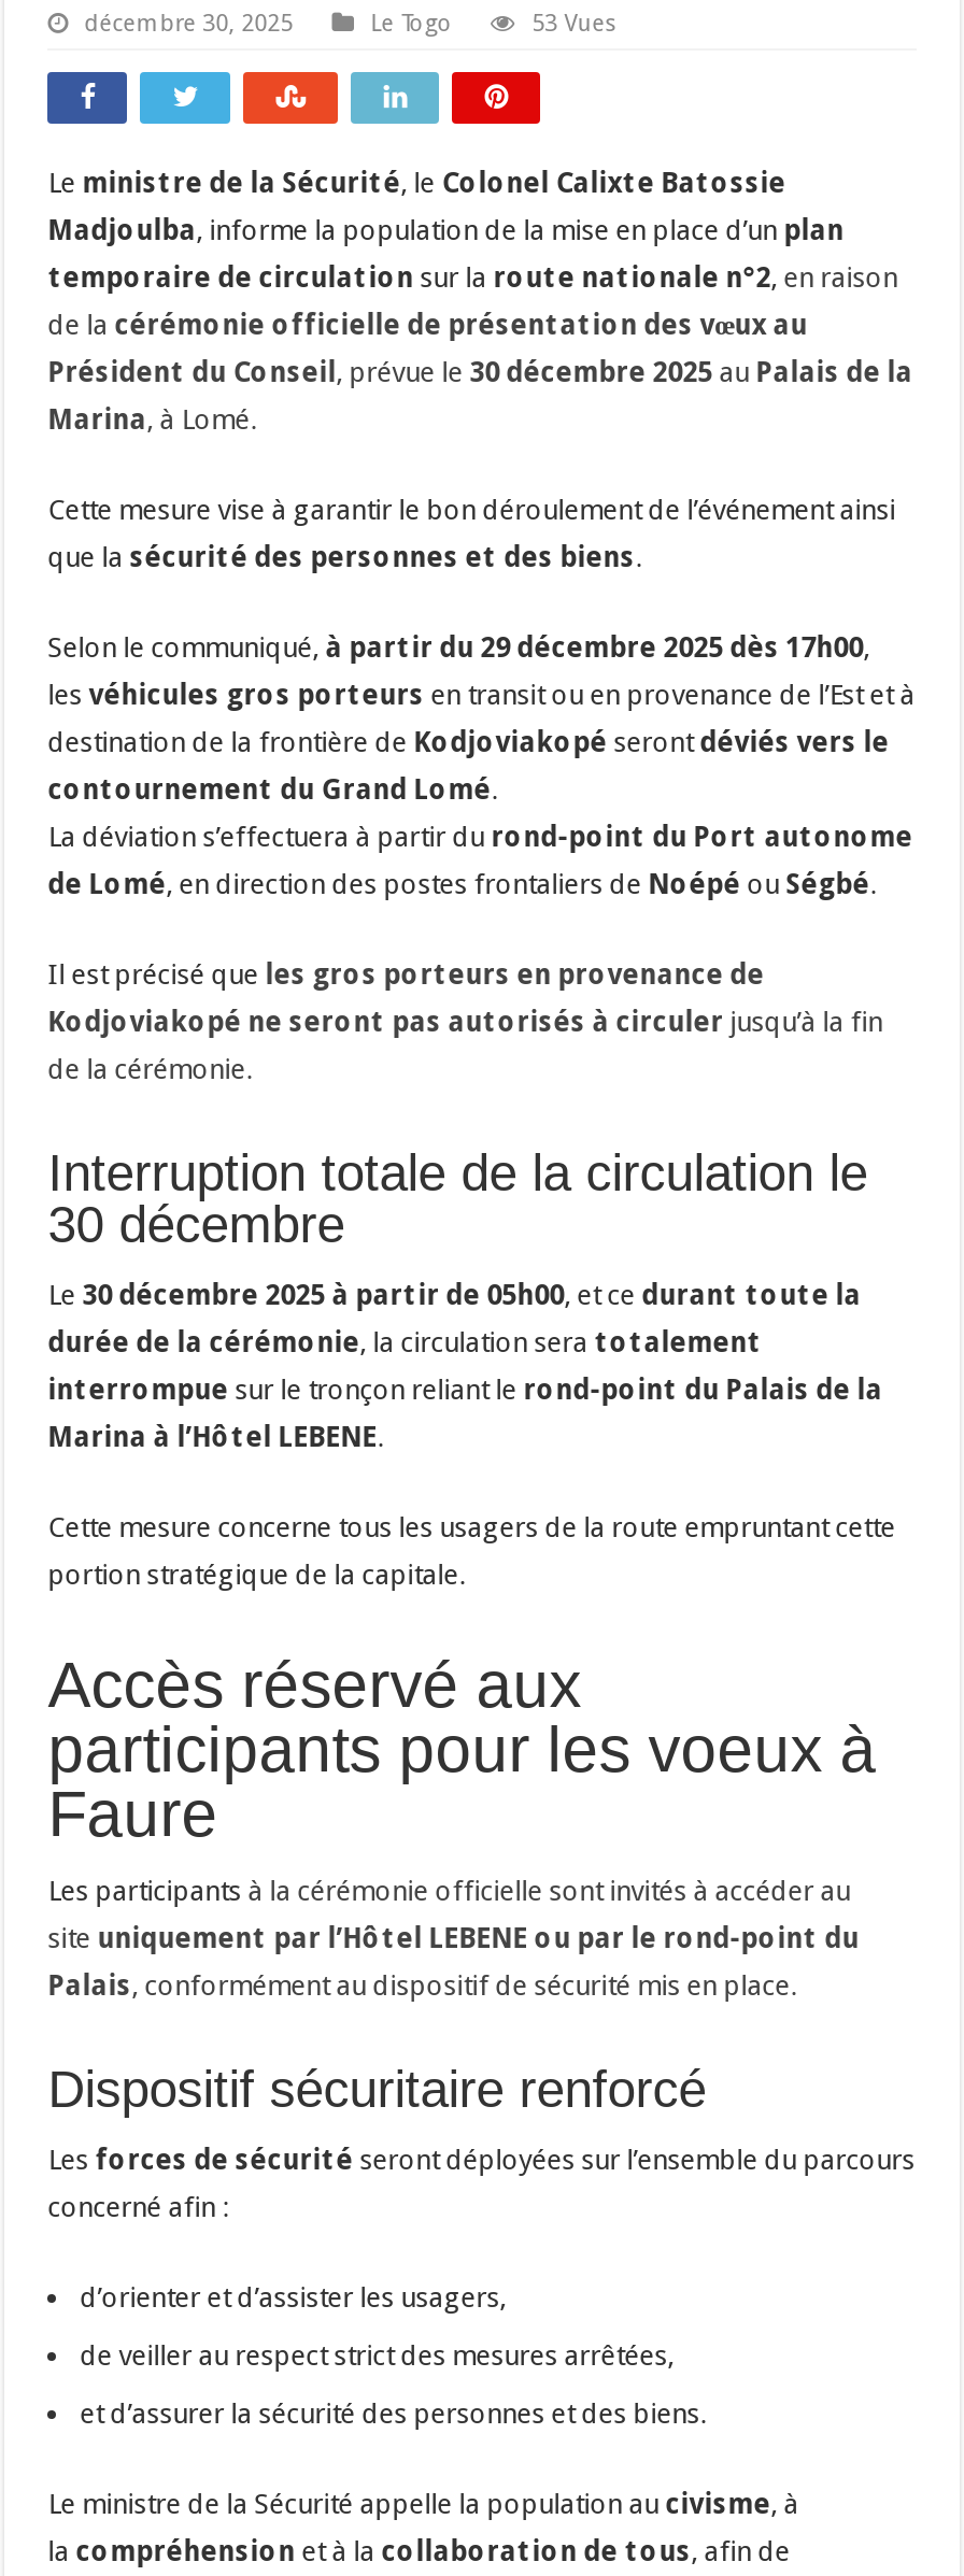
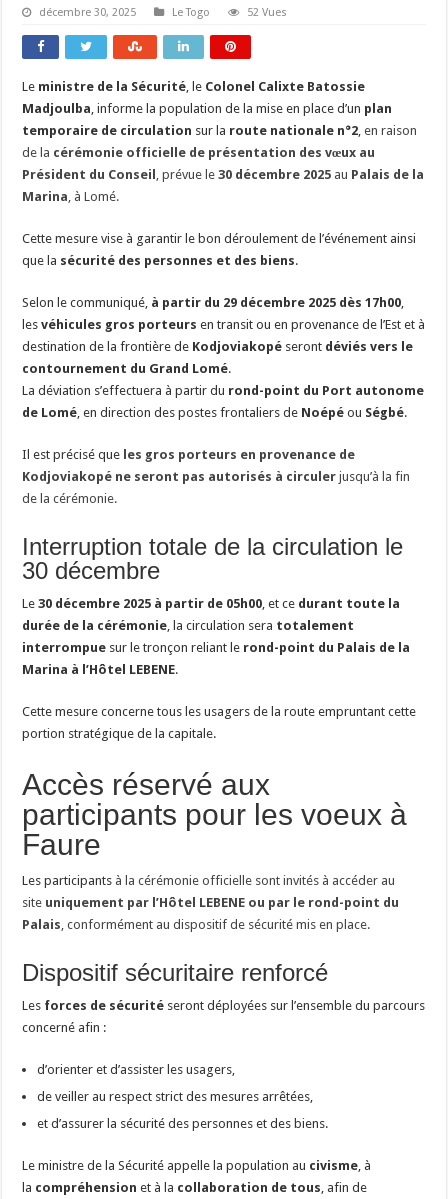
[532,10,618,38] 53 Vues -> [247,6,287,19] 52 Vues

